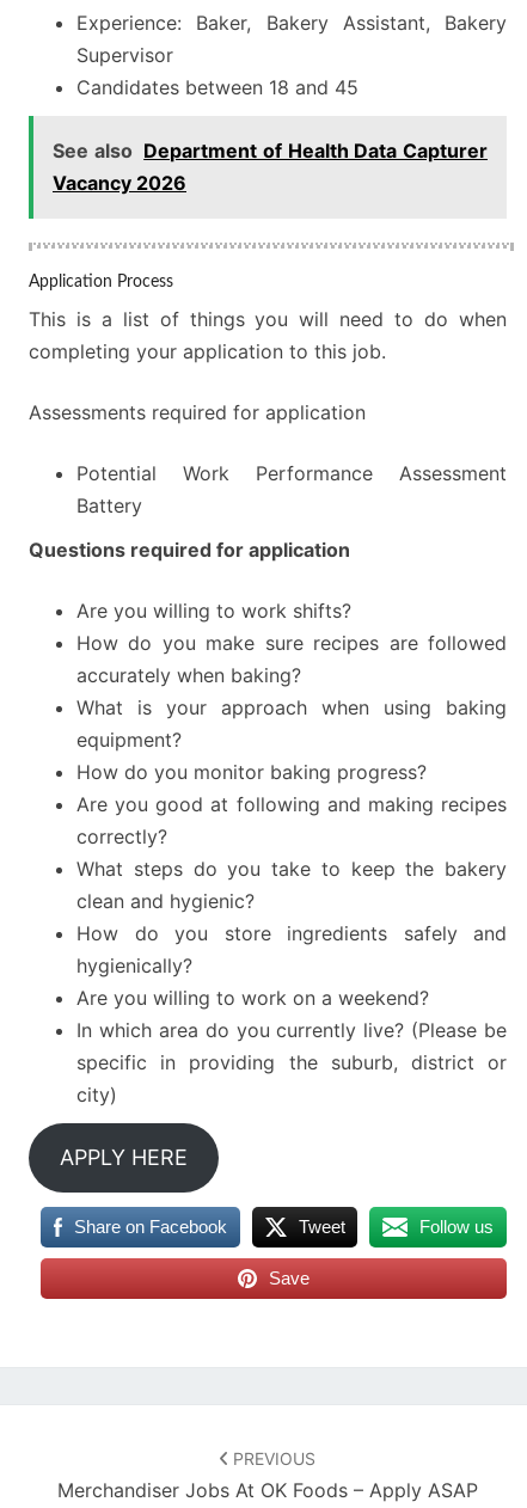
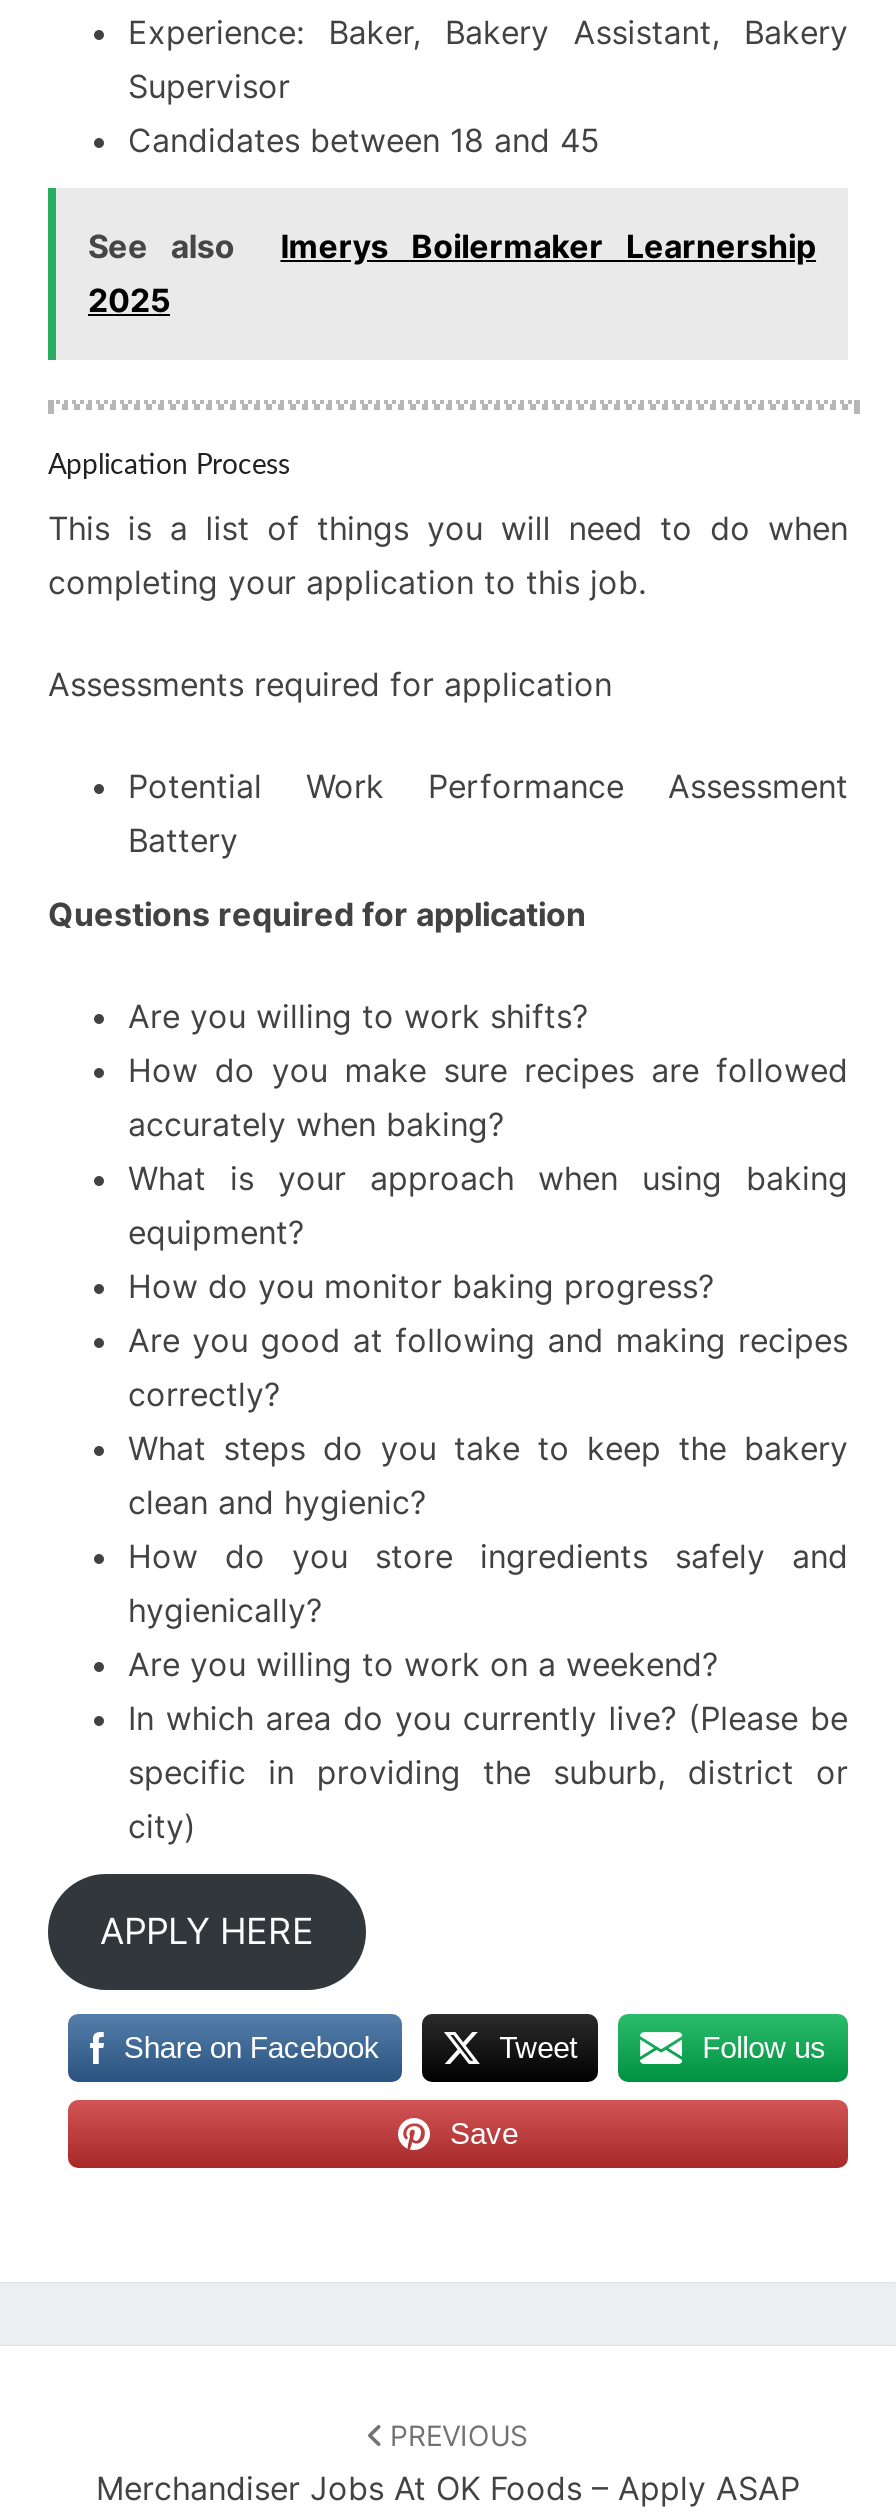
[53,139,488,195] See also Department of Health Data Capturer | Vacancy 2026 -> [88,226,816,320] See also | Imerys Boilermaker Learnership | 2025

